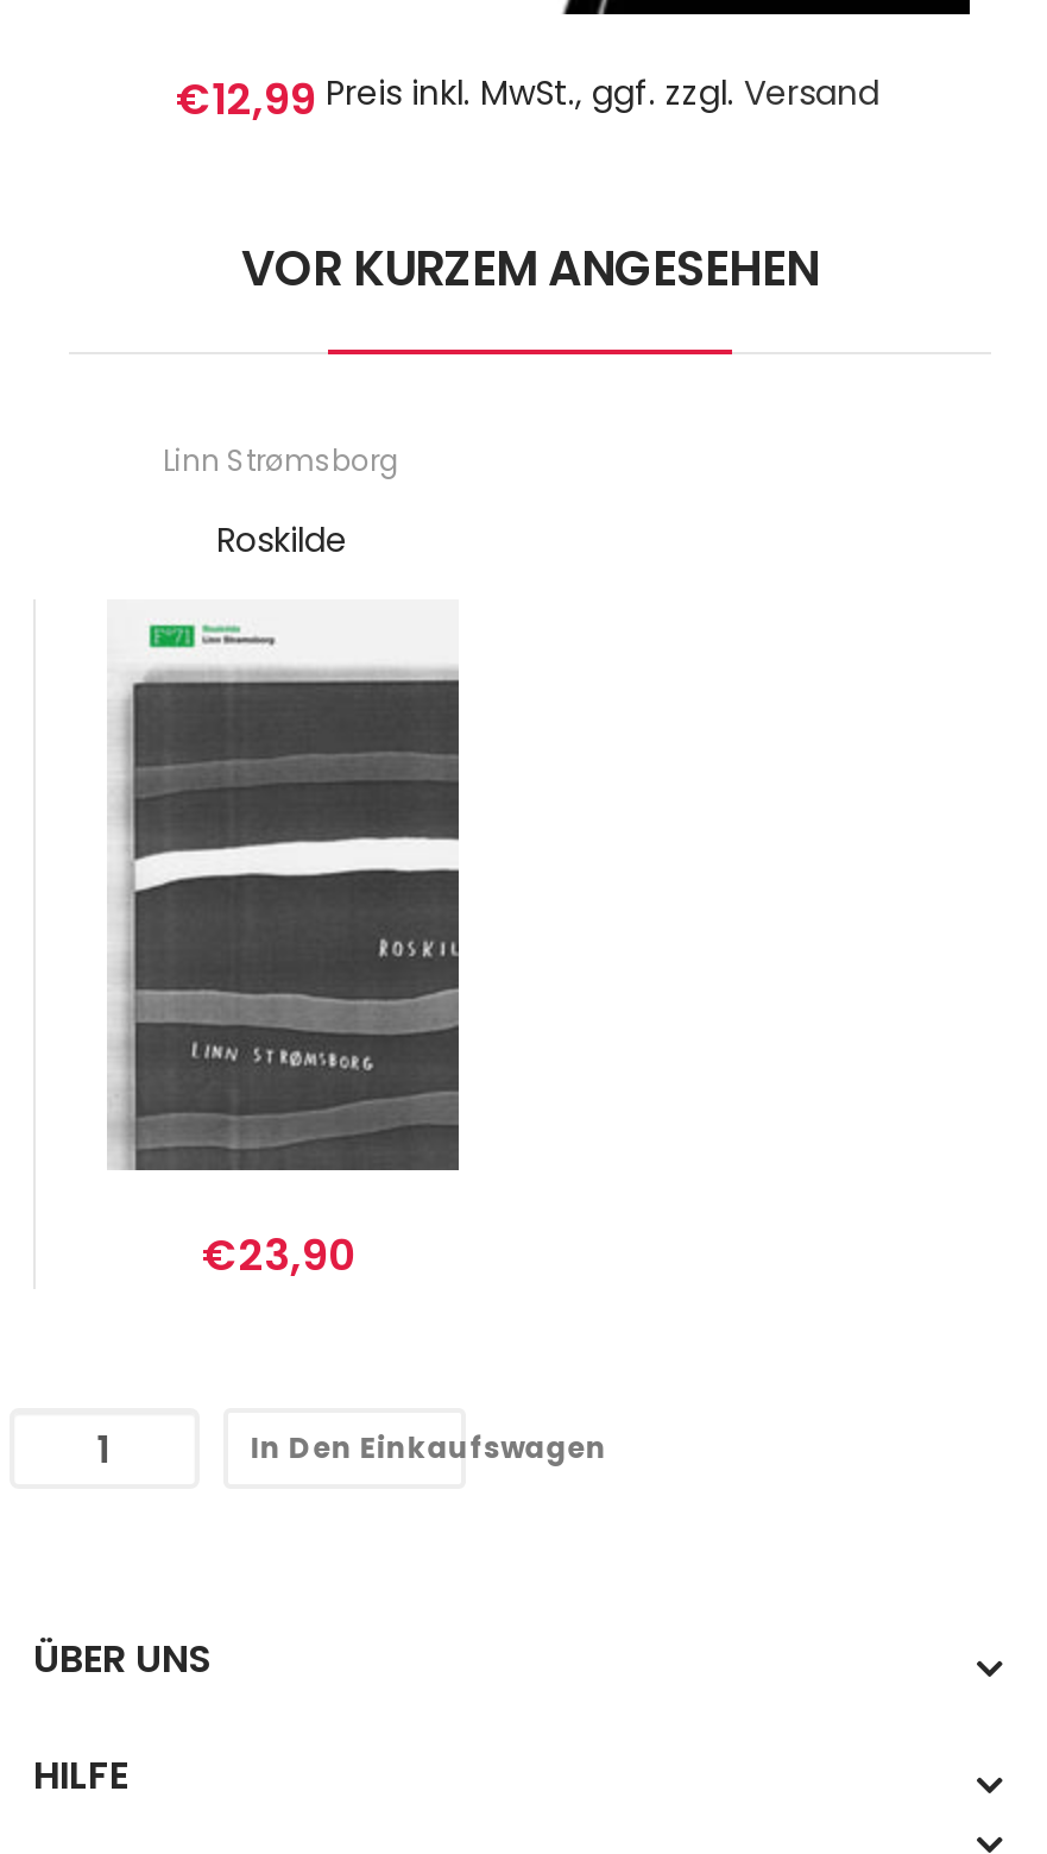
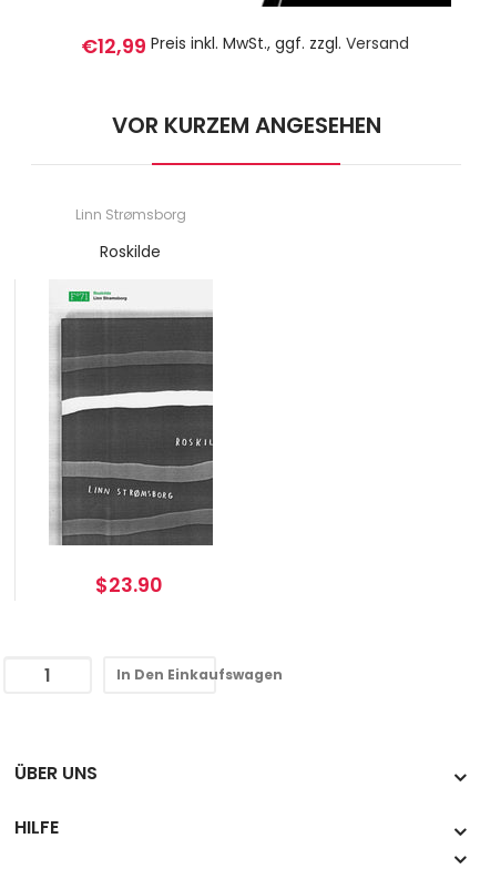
[202,1225,357,1285] €23,90 -> [95,571,163,599] $23.90

